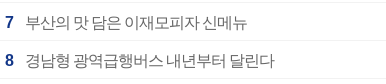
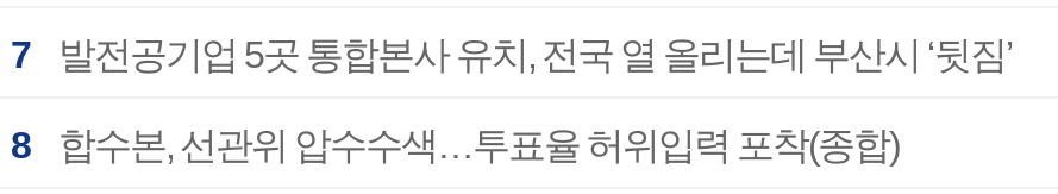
[25,14,247,31] 부산의 맛 담은 이재모피자 신메뉴 -> [58,35,1013,75] 발전공기업 5곳 통합본사 유치, 전국 열 올리는데 부산시 ‘뒷짐’
[25,52,274,69] 경남형 광역급행버스 내년부터 달린다 -> [58,125,899,165] 합수본, 선관위 압수수색…투표율 허위입력 포착(종합)

